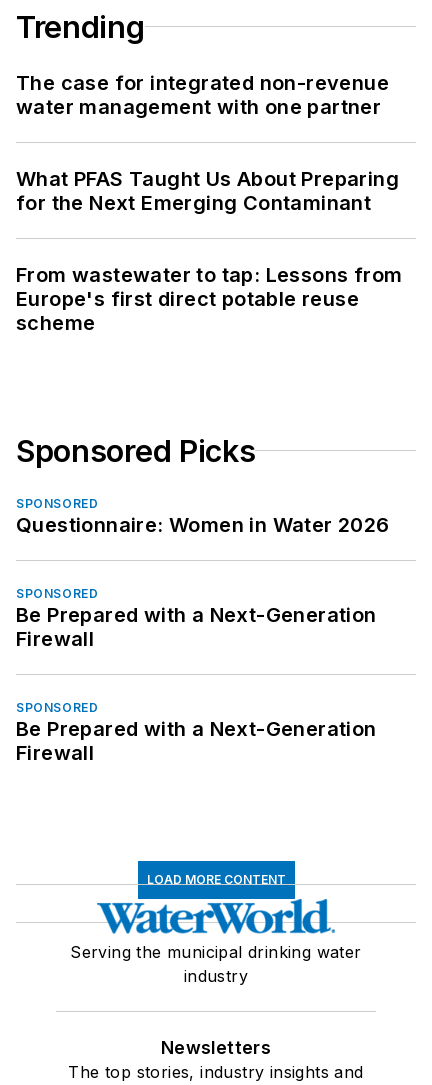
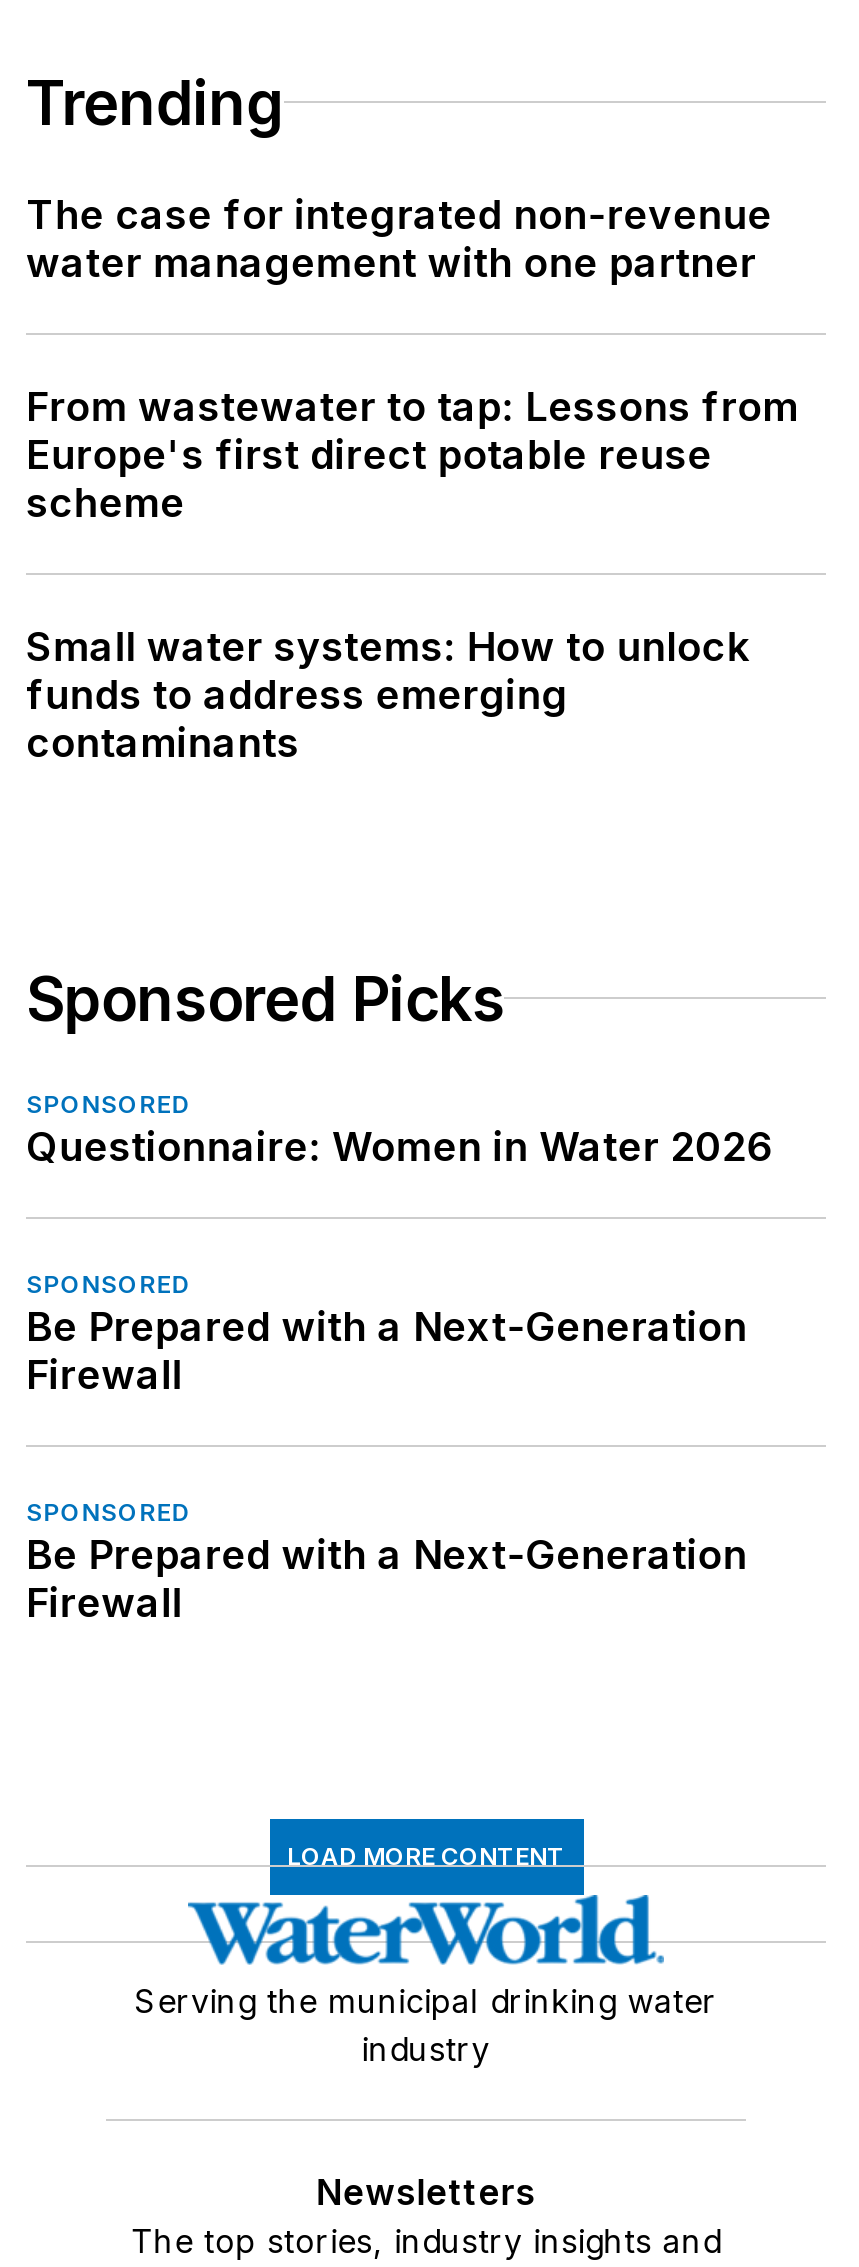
[16,167,399,215] What PFAS Taught Us About Preparing | for the Next Emerging Contaminant -> none
moved [16,263,402,335] -> [26,382,799,526]: From wastewater to tap: Lessons from | Europe's first direct potable reuse | scheme
none -> [26,622,749,766] Small water systems: How to unlock | funds to address emerging | contaminants

